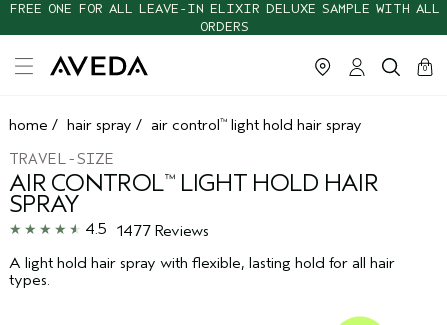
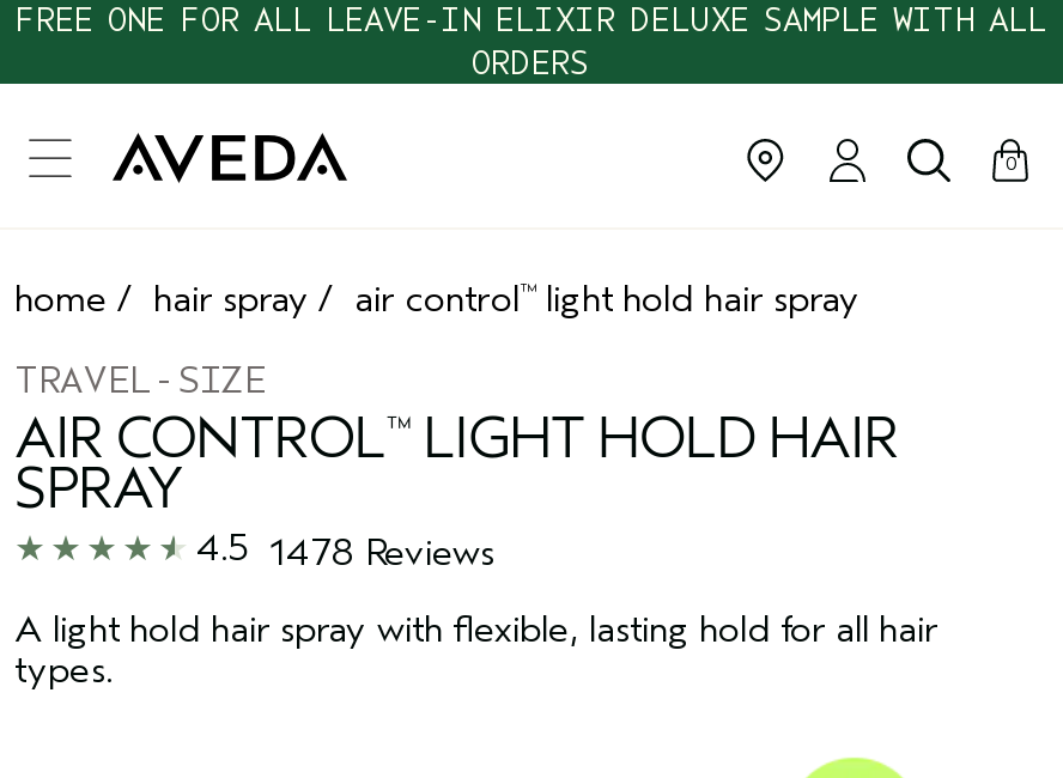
[85,220,208,240] 4.5 1477 Reviews -> [196,527,494,575] 4.5 1478 Reviews

